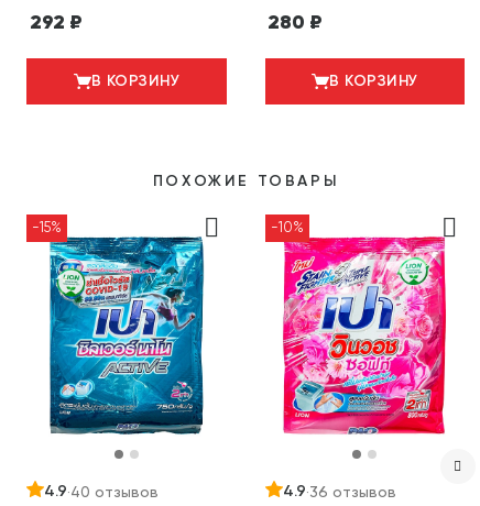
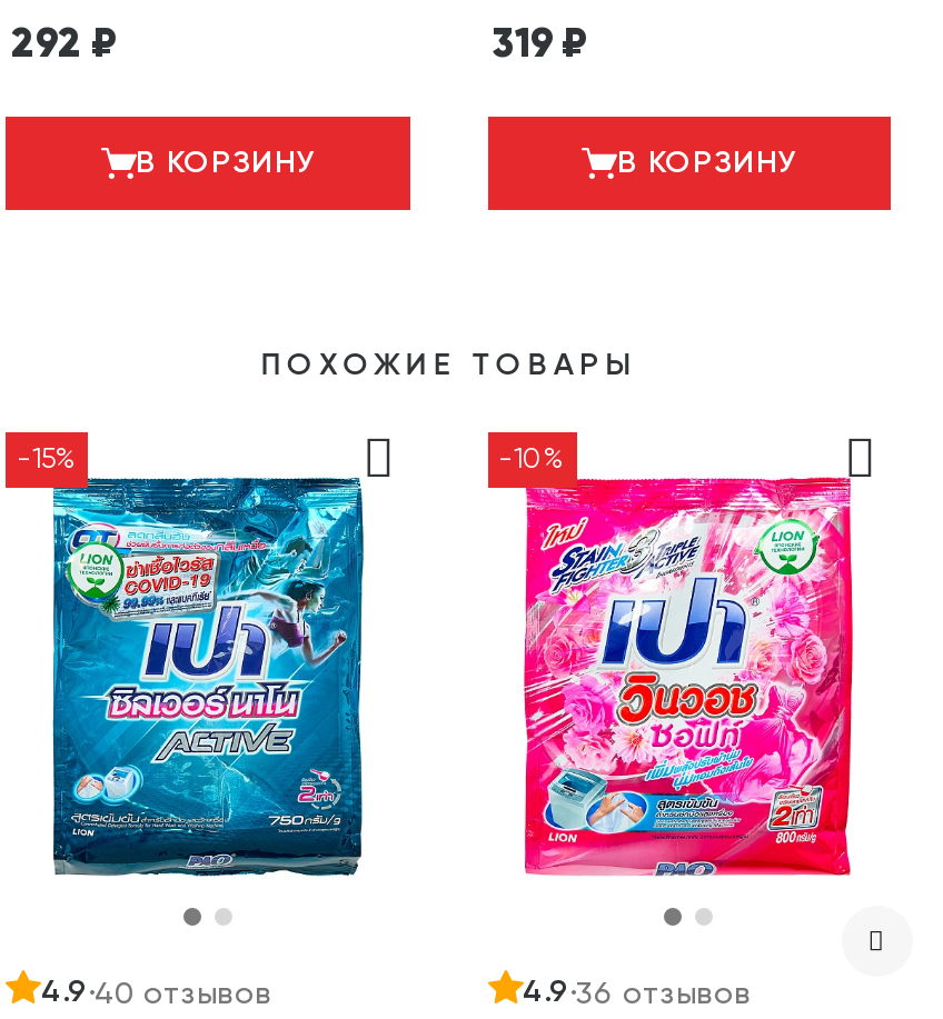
[268,10,321,34] 280 ₽ -> [493,18,586,67] 319 ₽

